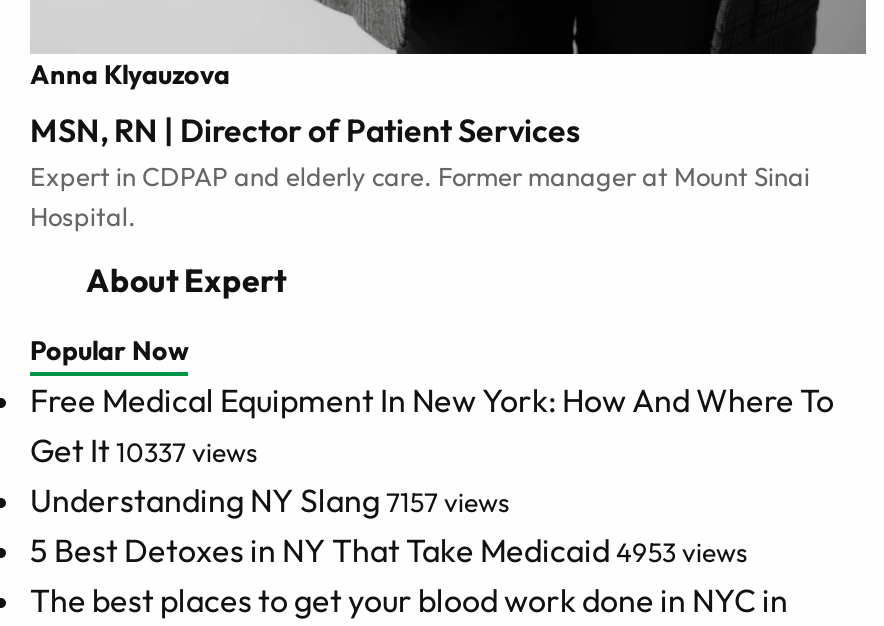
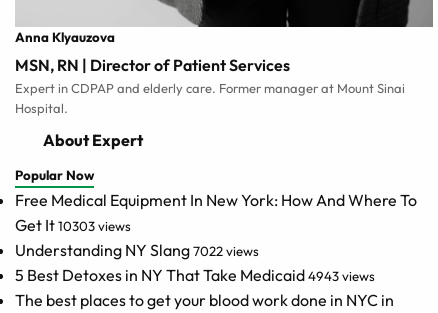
[30,430,258,470] Get It 10337 views -> [15,215,131,235] Get It 10303 views
[30,480,510,520] Understanding NY Slang 7157 views -> [15,240,259,260] Understanding NY Slang 7022 views
[30,530,748,570] 5 Best Detoxes in NY That Take Medicaid 4953 views -> [15,265,375,285] 5 Best Detoxes in NY That Take Medicaid 4943 views

